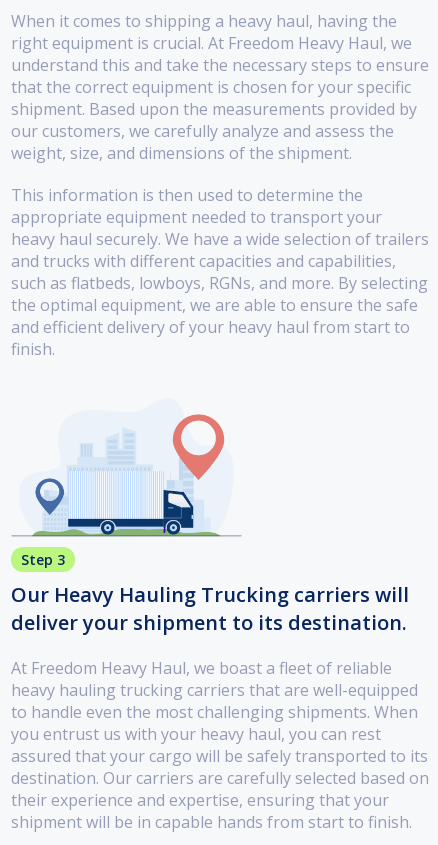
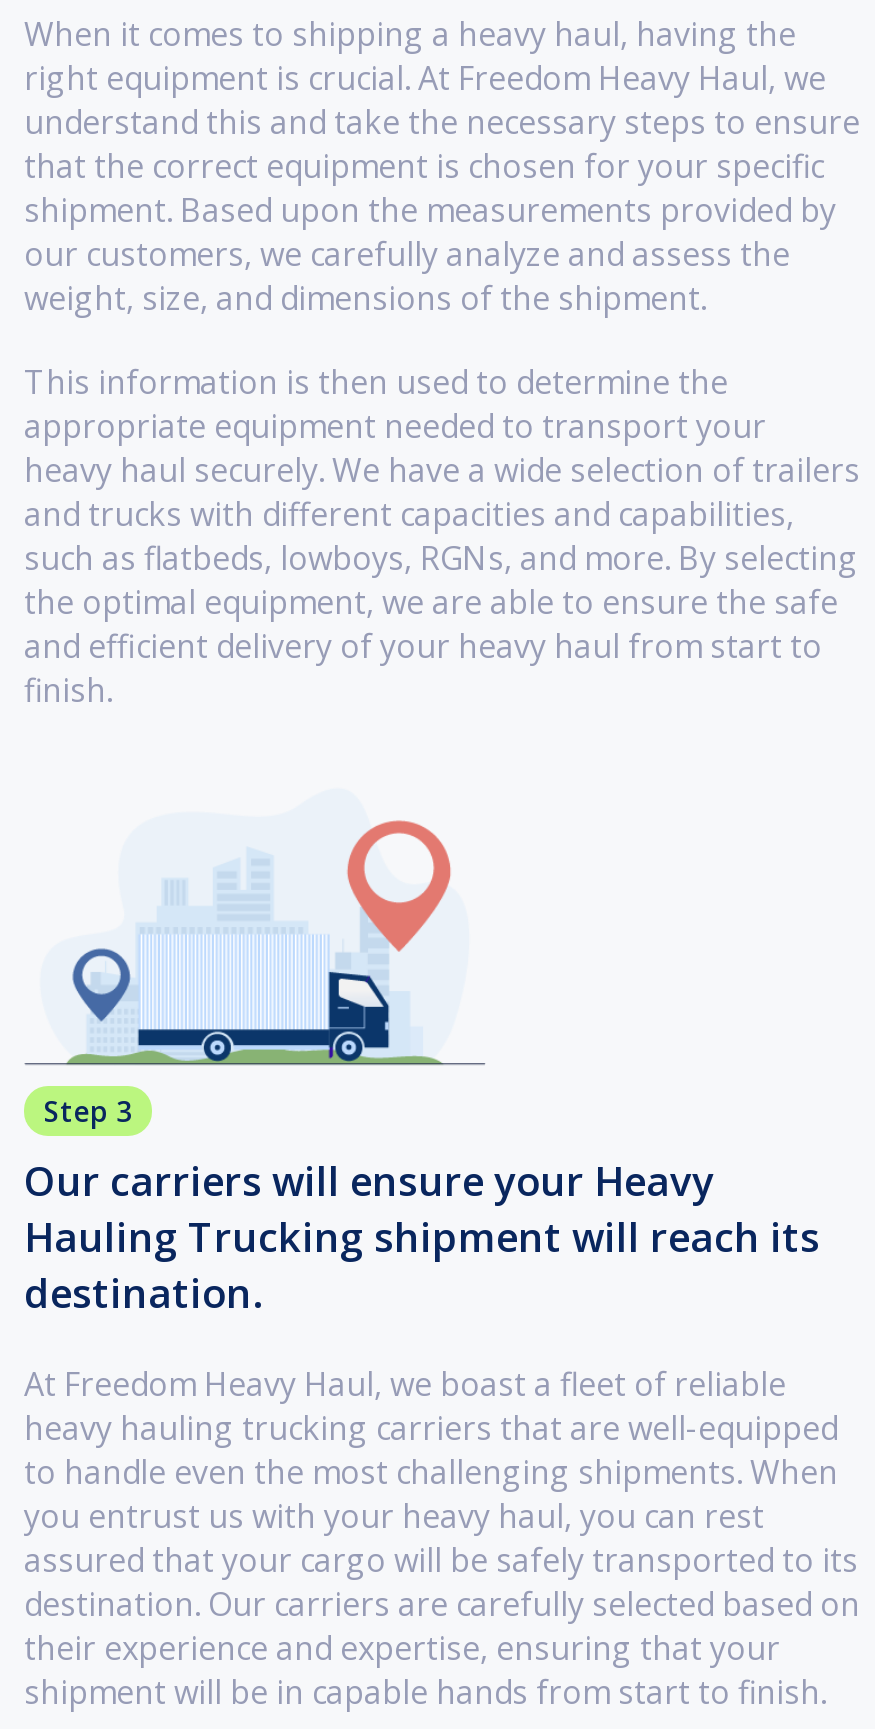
[11,581,409,636] Our Heavy Hauling Trucking carriers will | deliver your shipment to its destination. -> [24,1155,820,1321] Our carriers will ensure your Heavy | Hauling Trucking shipment will reach its | destination.

